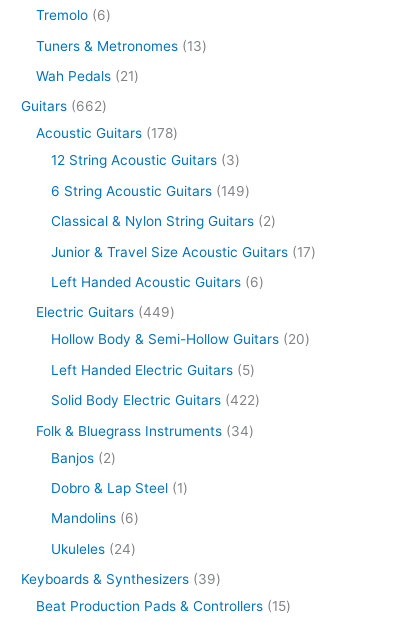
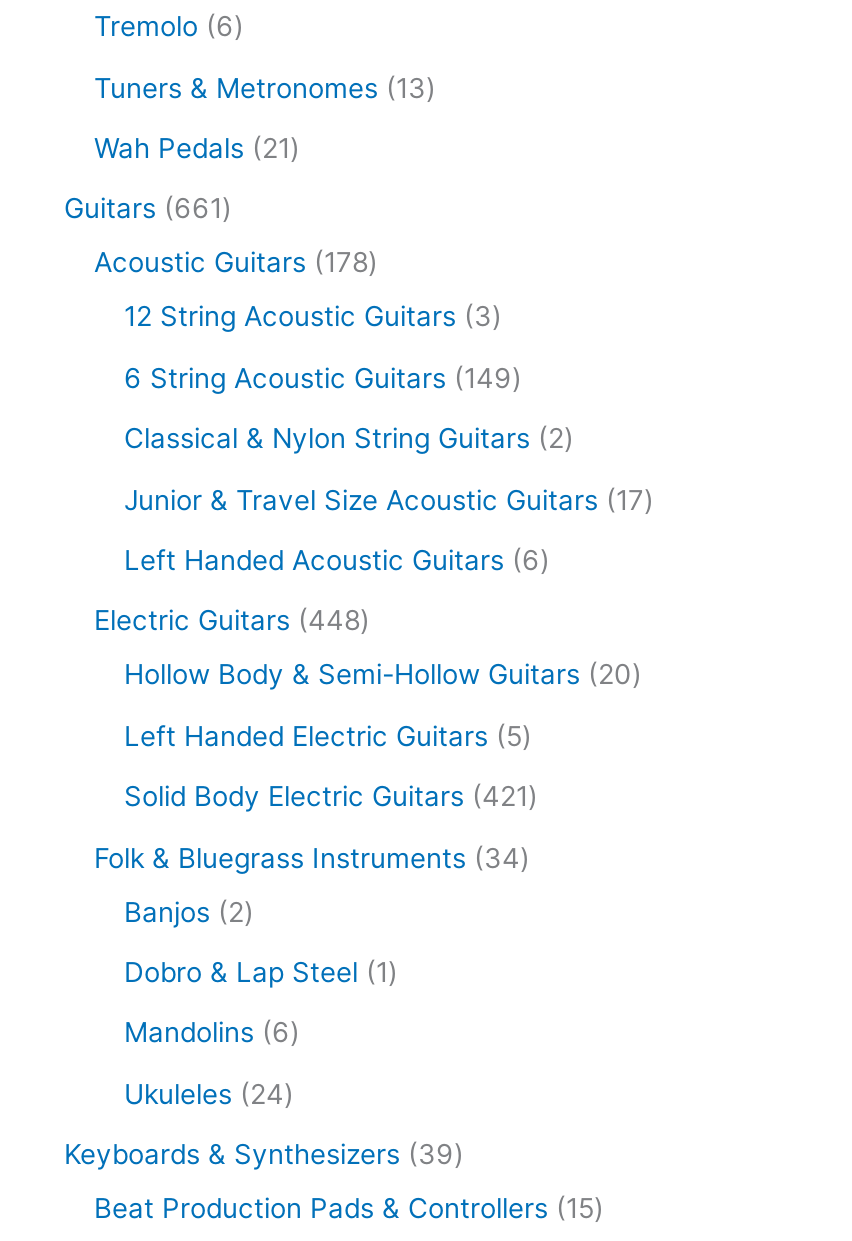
[21,98,102,114] Guitars 662 -> [64,193,222,225] Guitars 661
[36,304,170,320] Electric Guitars 449 -> [94,605,360,637] Electric Guitars 448
[51,392,255,408] Solid Body Electric Guitars 422 -> [124,781,528,813] Solid Body Electric Guitars 421

